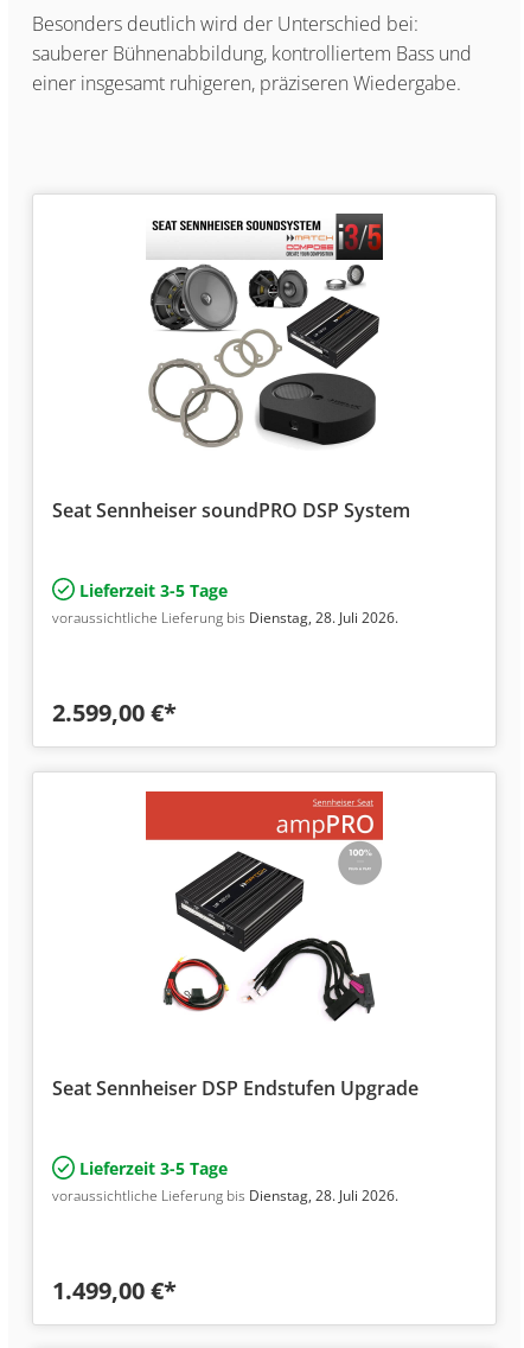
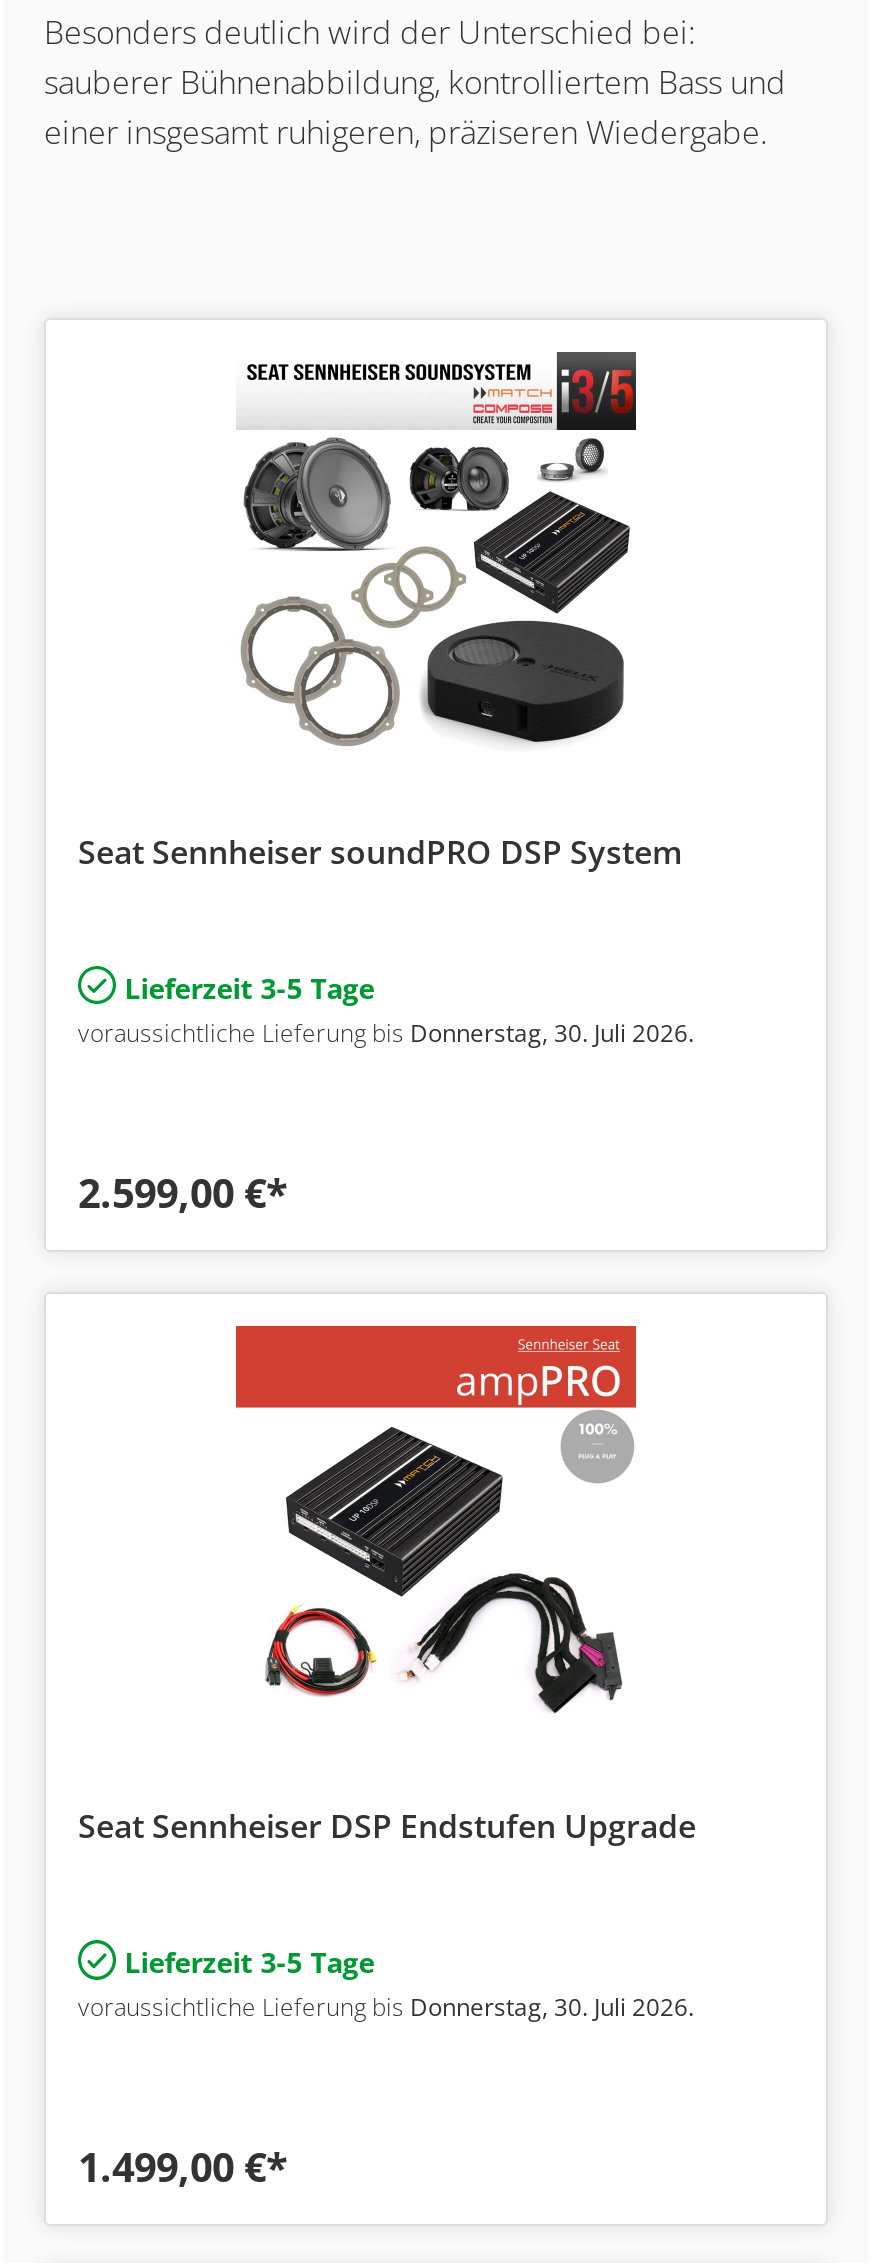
[52,607,398,627] voraussichtliche Lieferung bis Dienstag, 28. Juli 2026. -> [78,1016,694,1050] voraussichtliche Lieferung bis Donnerstag, 30. Juli 2026.
[52,1186,398,1206] voraussichtliche Lieferung bis Dienstag, 28. Juli 2026. -> [78,1990,694,2024] voraussichtliche Lieferung bis Donnerstag, 30. Juli 2026.

